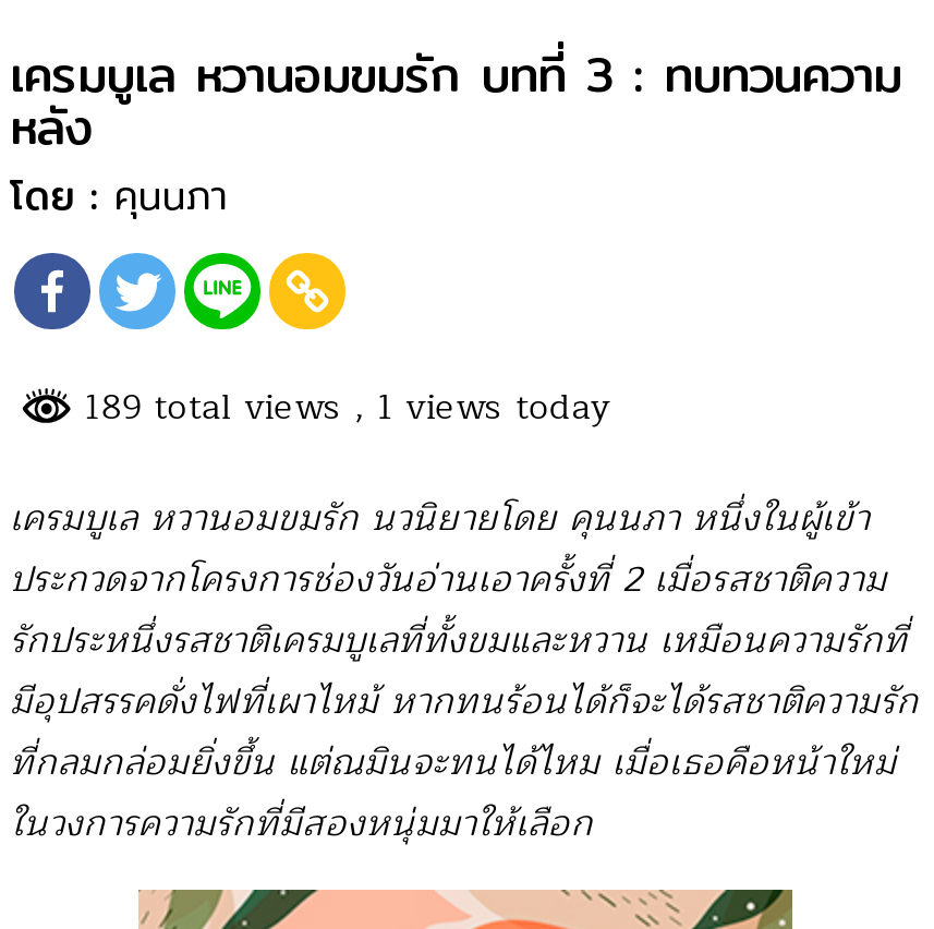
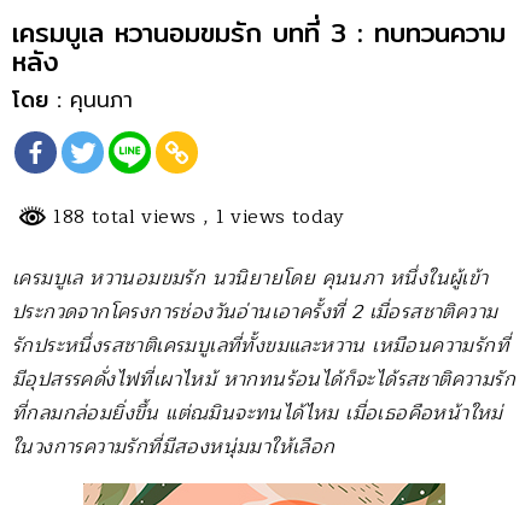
[73,380,611,437] 189 total views, 1 views today -> [47,202,345,233] 188 total views, 1 views today

